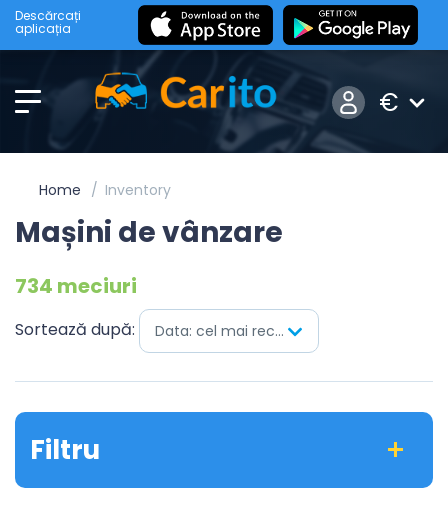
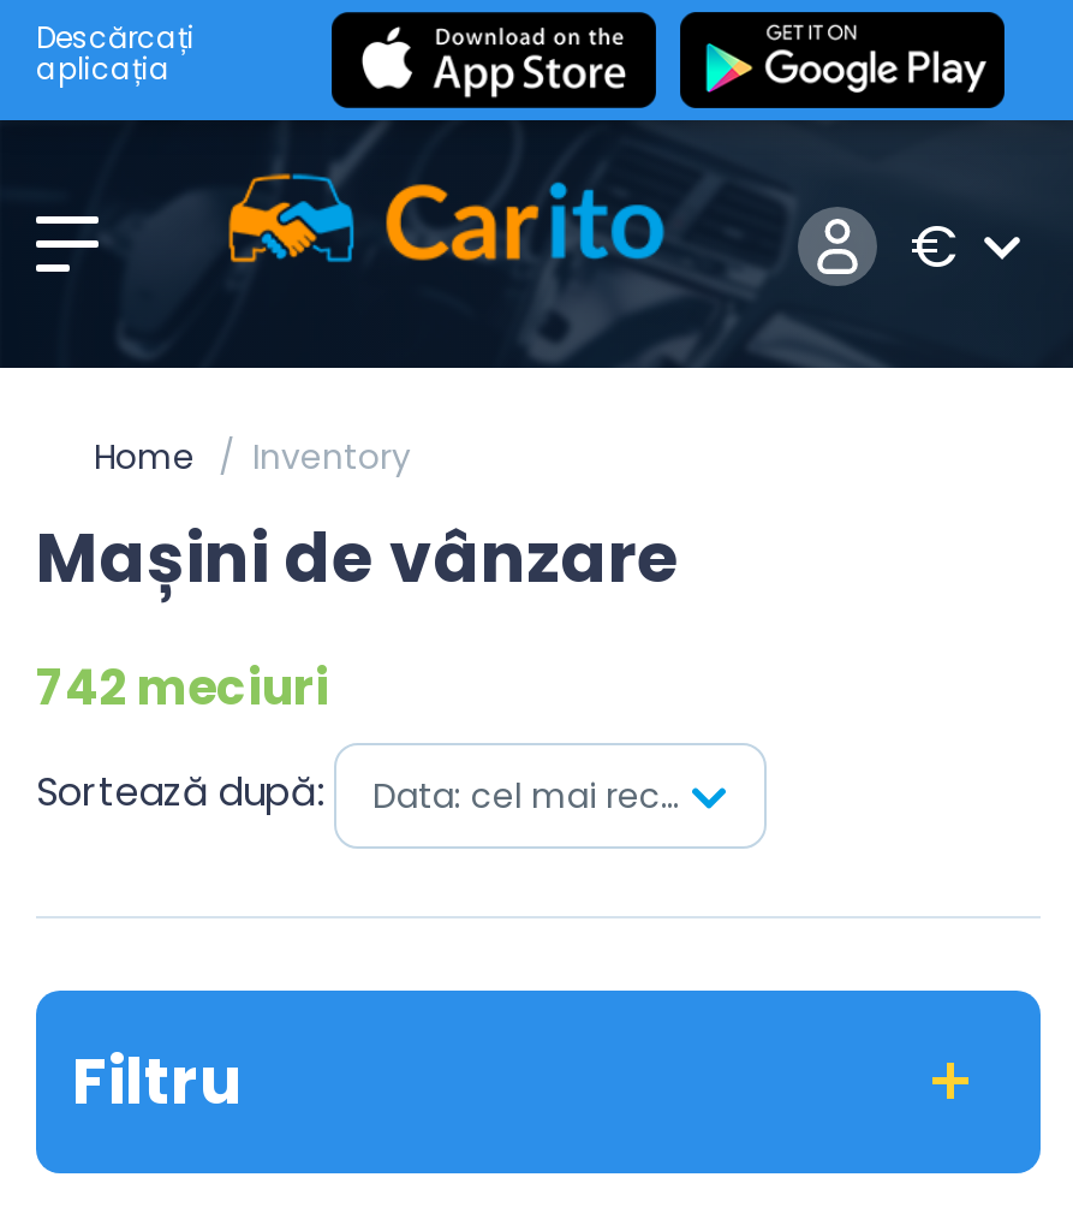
[15,272,137,300] 734 meciuri -> [36,654,329,721] 742 meciuri

